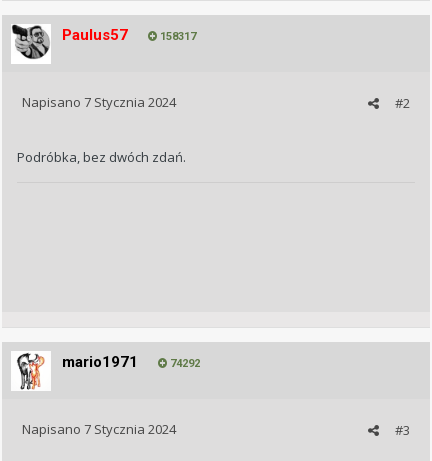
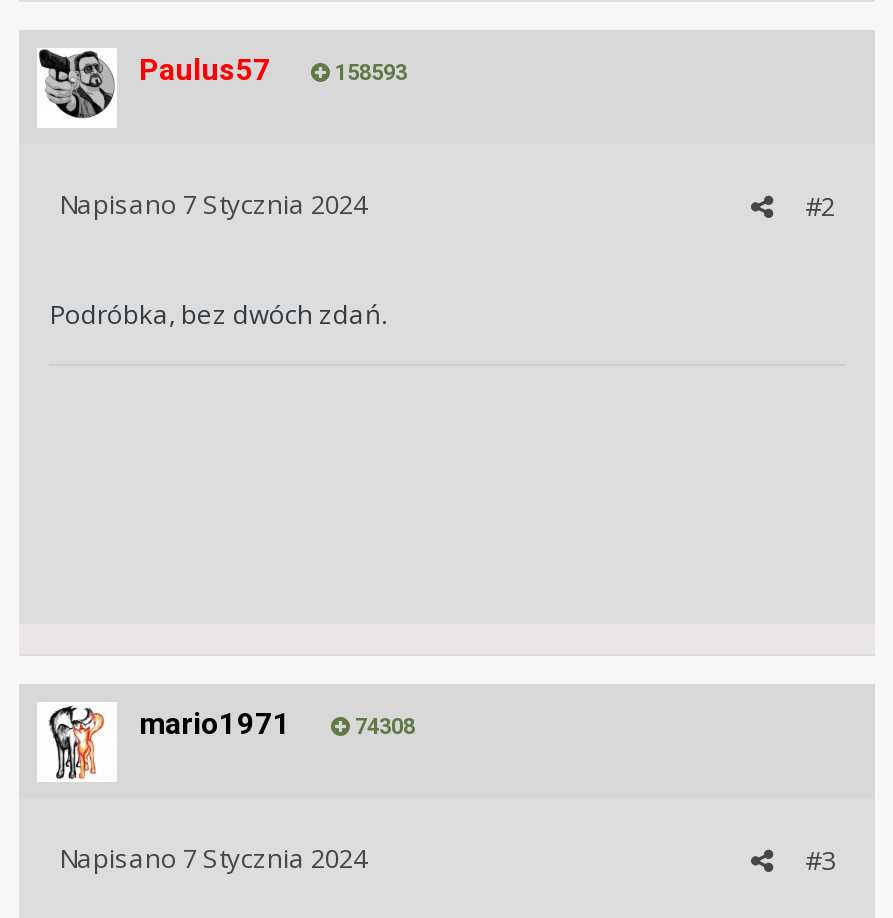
[157,29,196,42] 158317 -> [329,59,407,85] 158593
[167,356,200,369] 74292 -> [349,713,415,739] 74308

